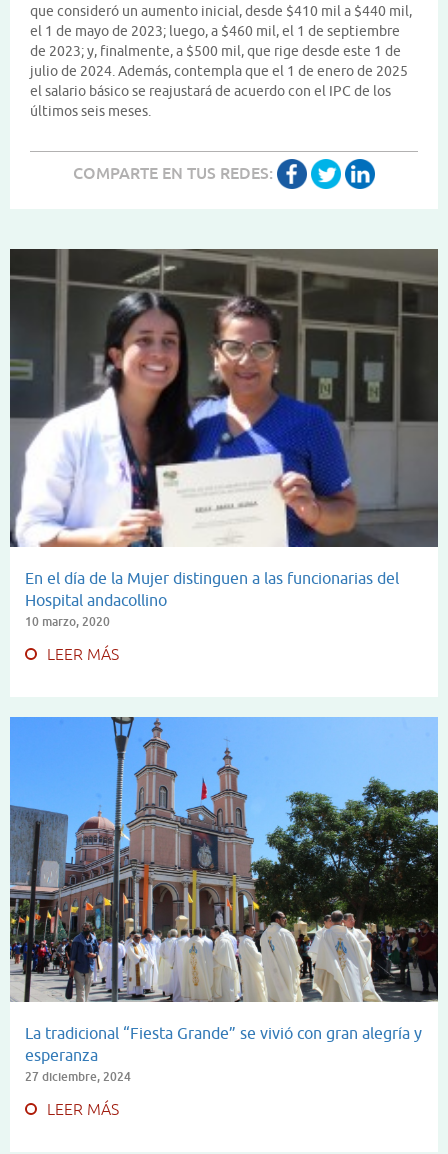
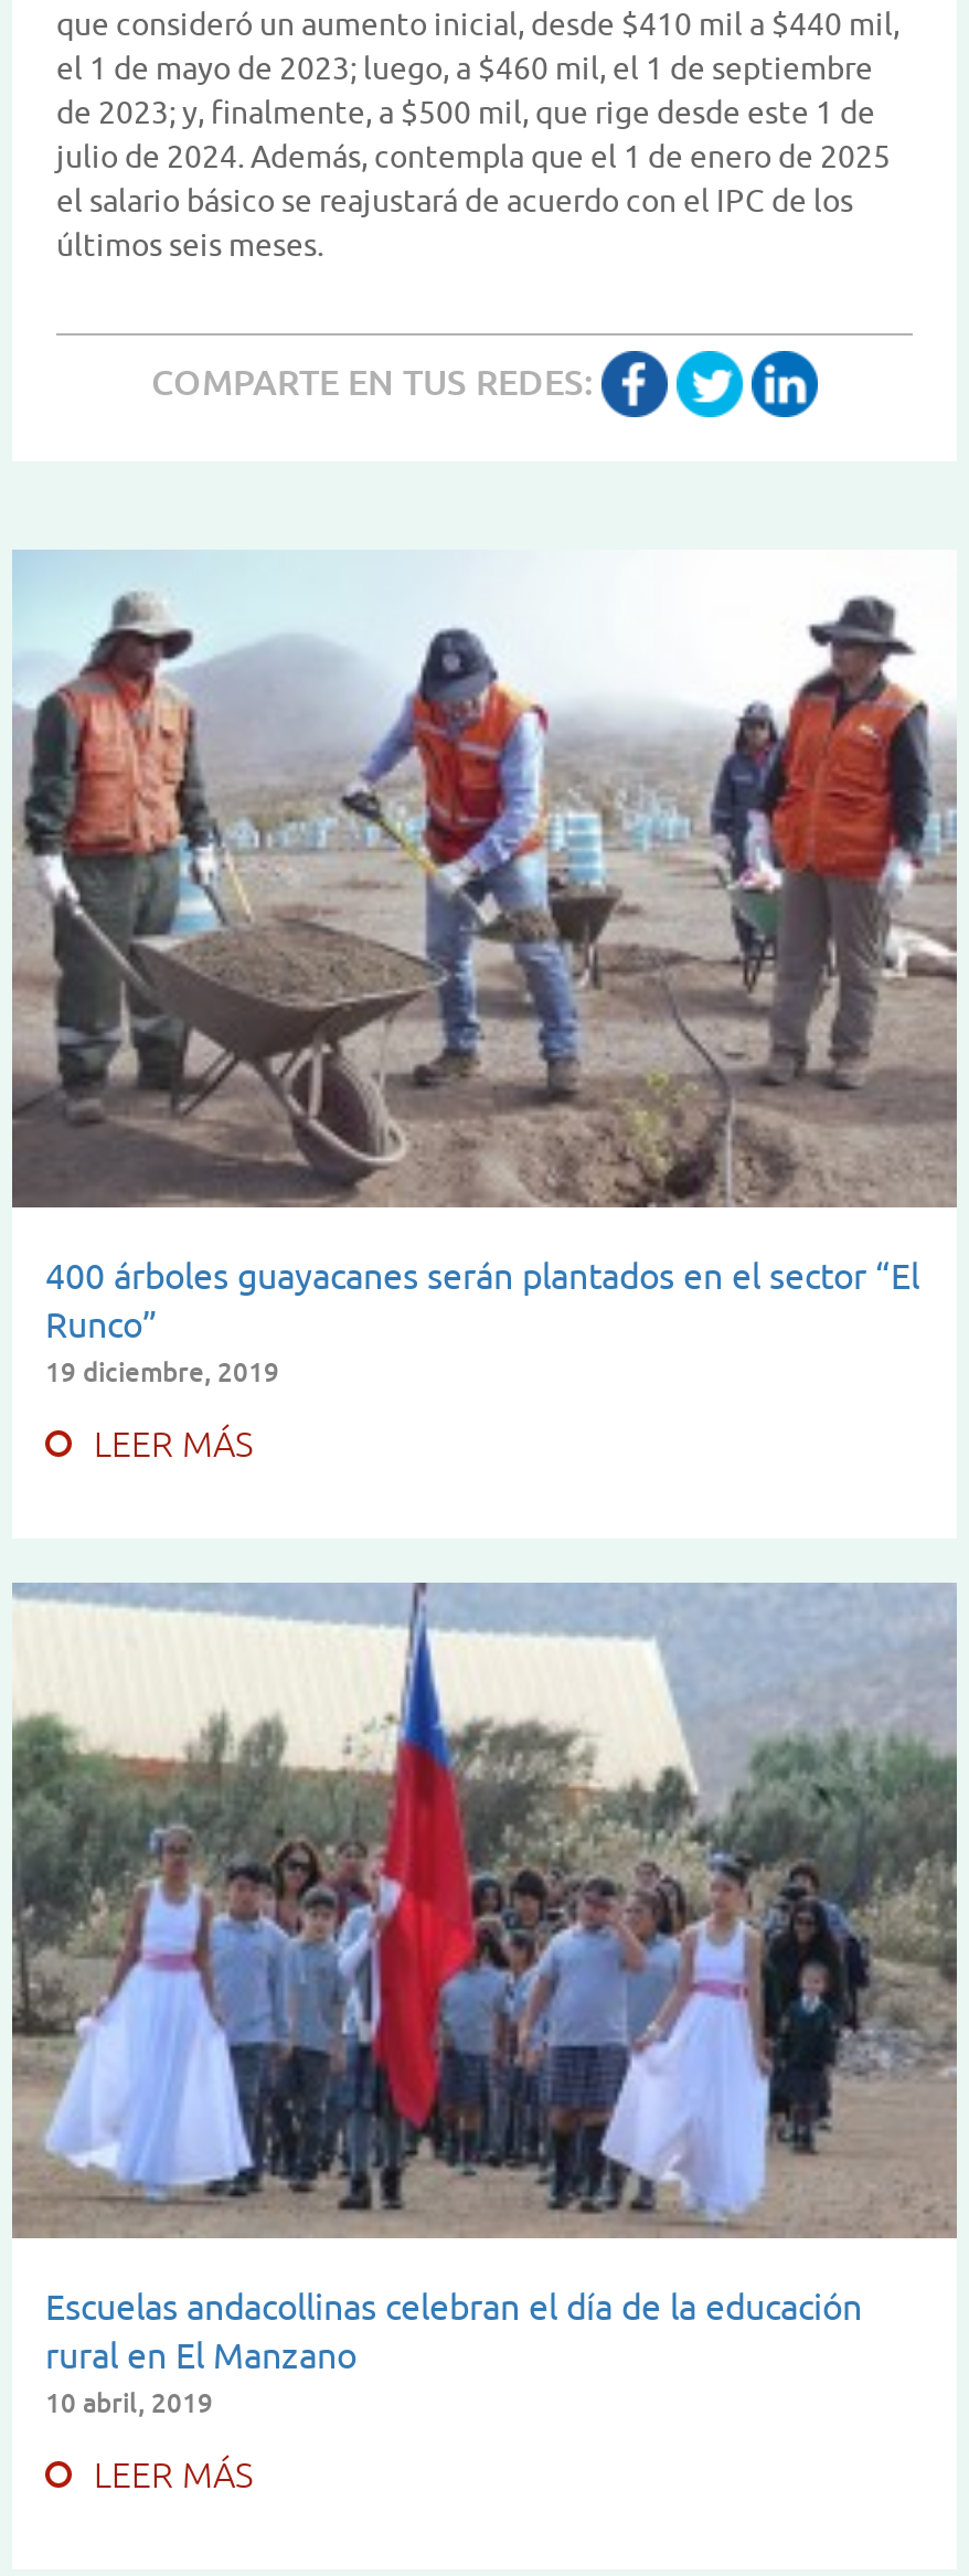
[9,248,439,629] [image] | En el día de la Mujer distinguen a las funcionarias del | Hospital andacollino | 10 marzo, 2020 -> [12,550,957,1388] [image] | 400 árboles guayacanes serán plantados en el sector “El | Runco” | 19 diciembre, 2019
[9,716,438,1084] [image] | La tradicional “Fiesta Grande” se vivió con gran alegría y | esperanza | 27 diciembre, 2024 -> [10,1580,959,2419] [image] | Escuelas andacollinas celebran el día de la educación | rural en El Manzano | 10 abril, 2019

